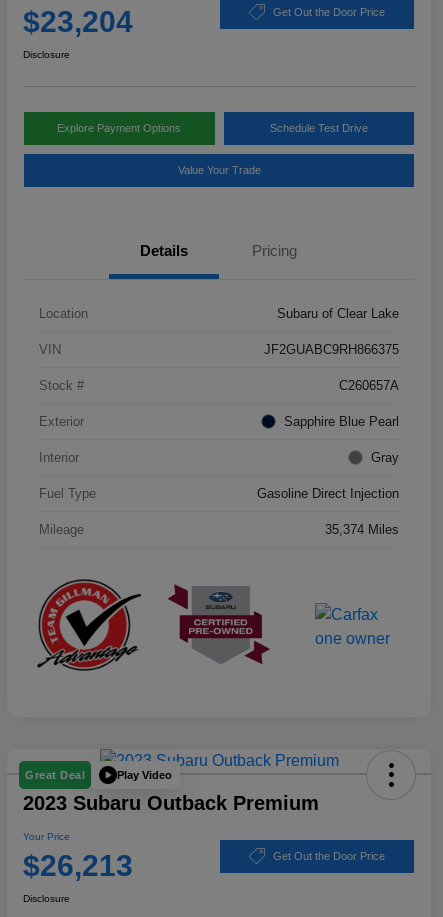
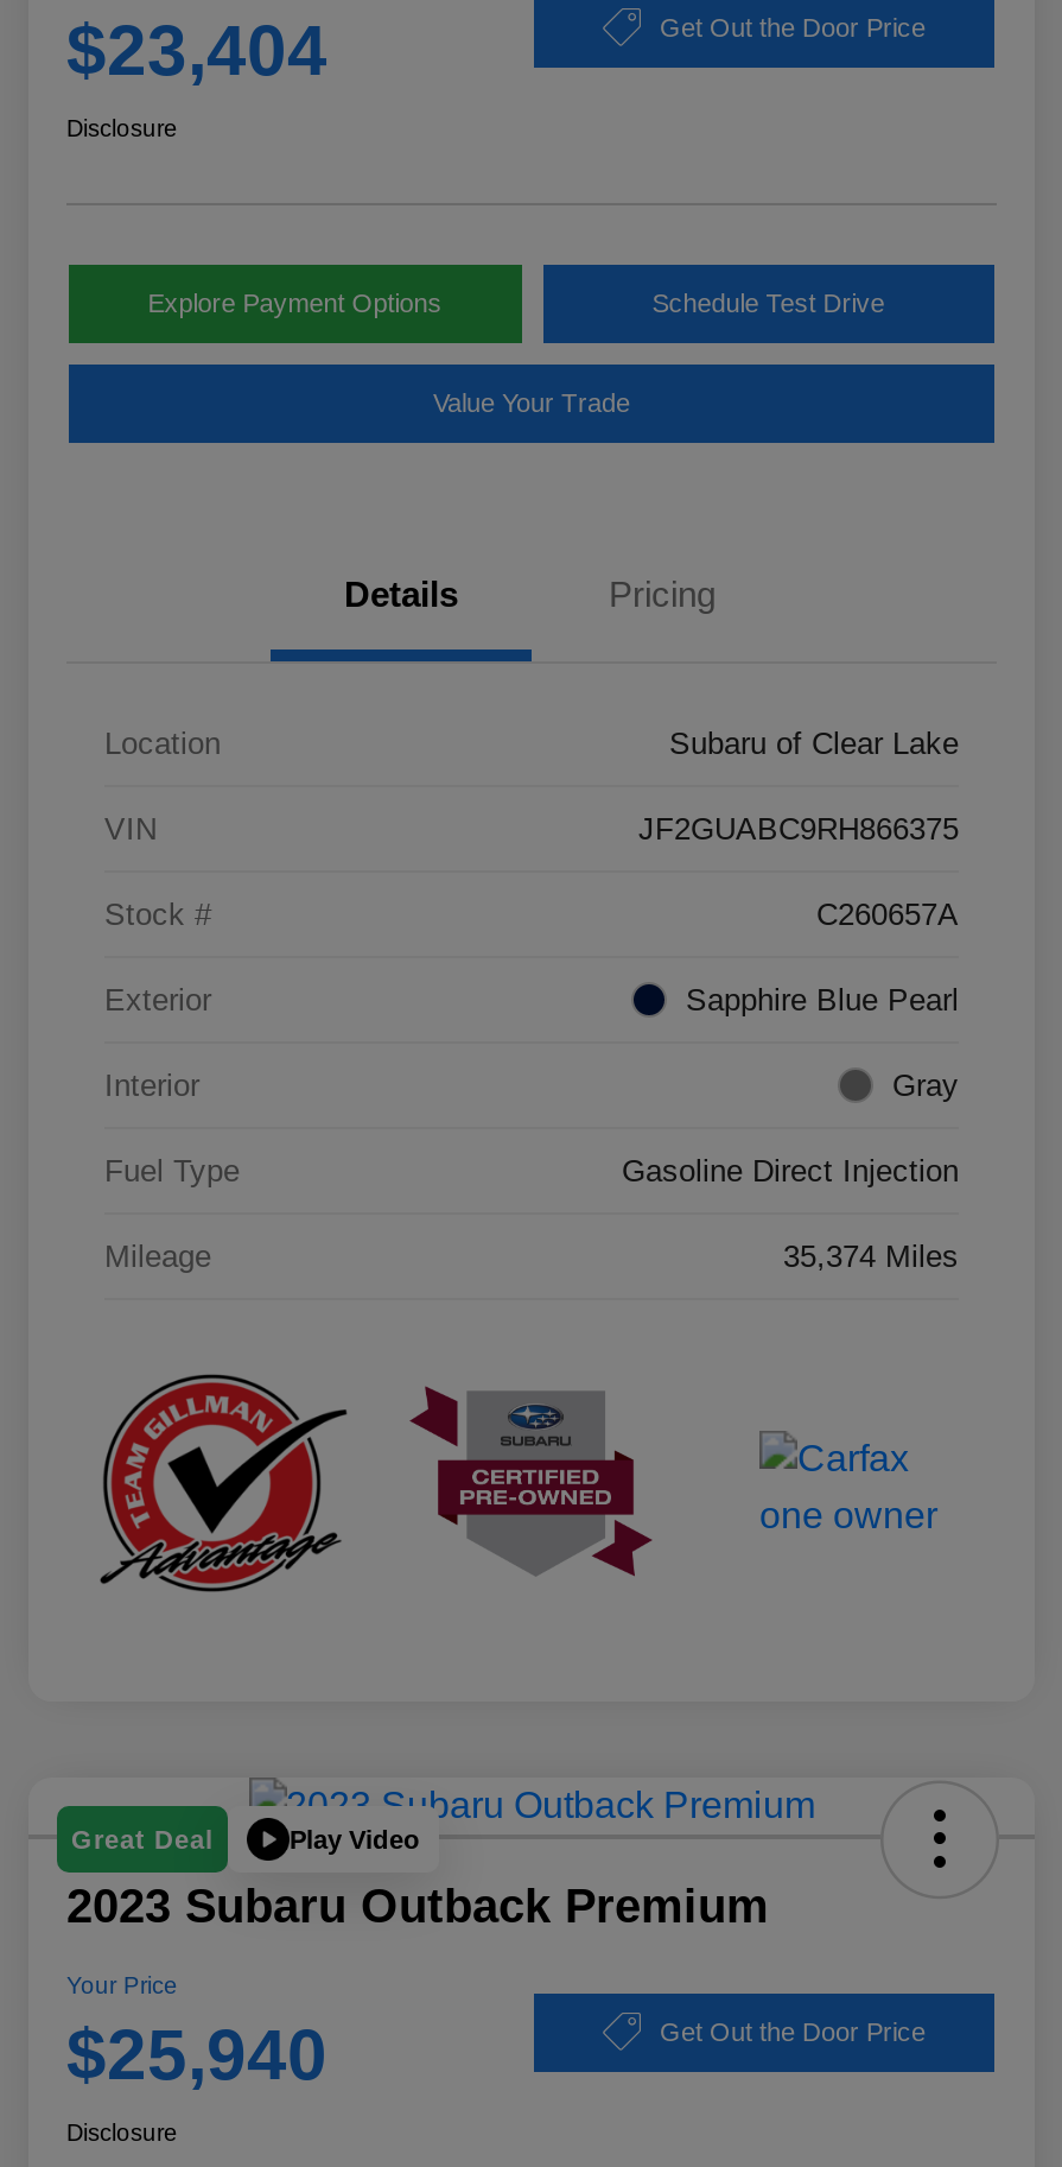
[23,5,133,38] $23,204 -> [66,11,327,89] $23,404
[23,849,133,882] $26,213 -> [66,2015,327,2093] $25,940

